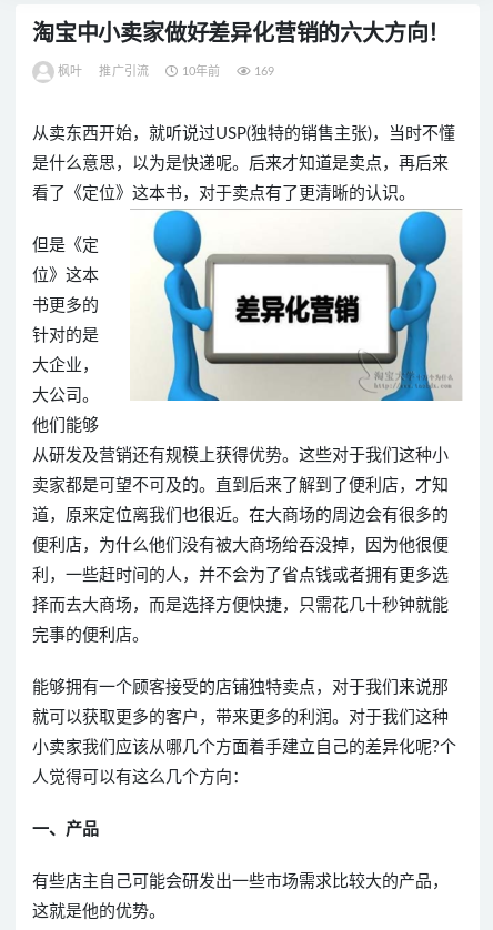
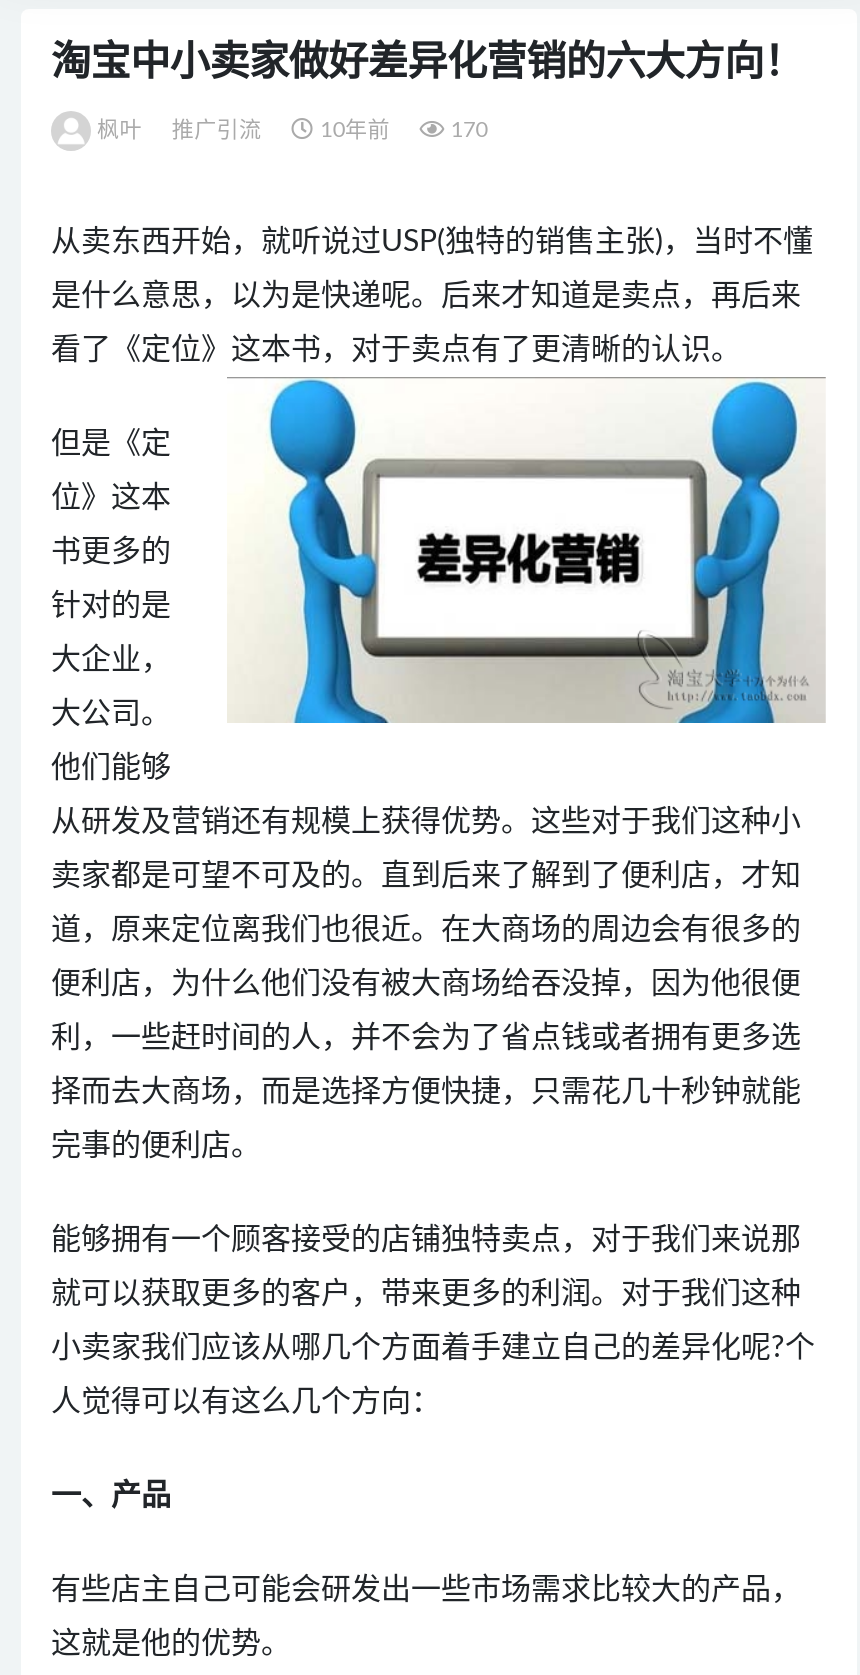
[250,65,275,78] 169 -> [444,119,488,141] 170

